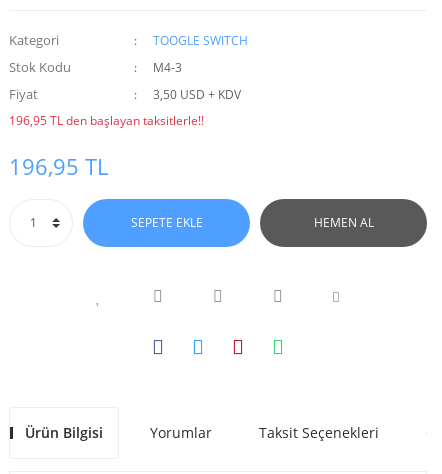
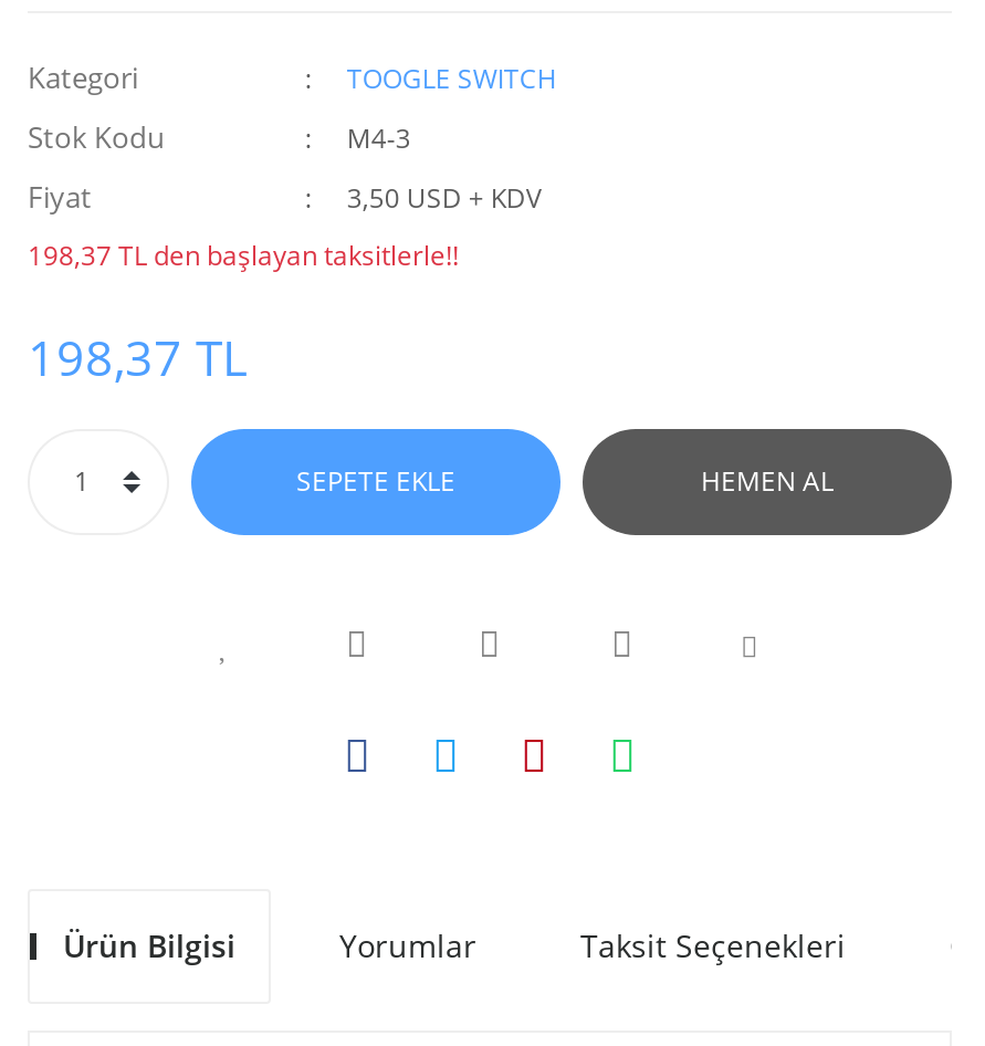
[9,112,204,129] 196,95 TL den başlayan taksitlerle!! -> [28,237,459,274] 198,37 TL den başlayan taksitlerle!!
[9,151,108,181] 196,95 TL -> [28,323,247,389] 198,37 TL

